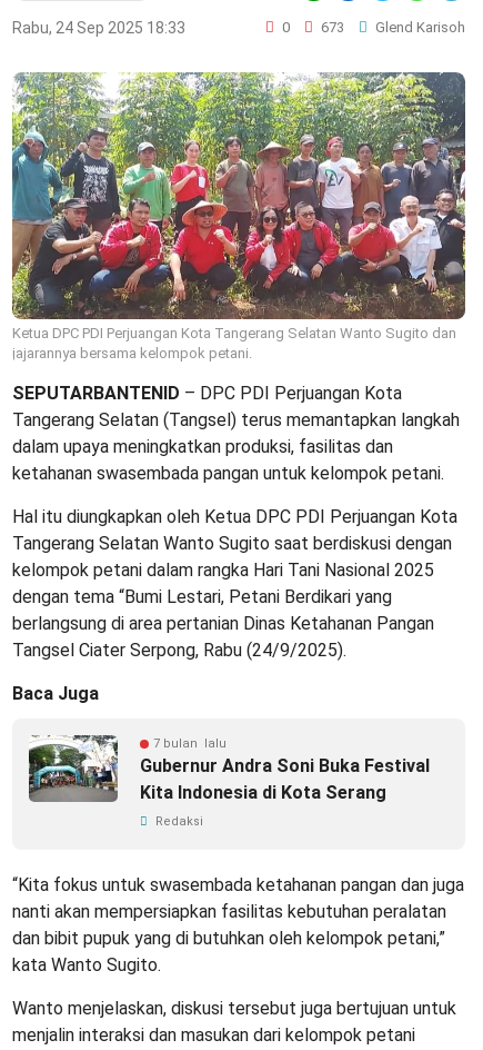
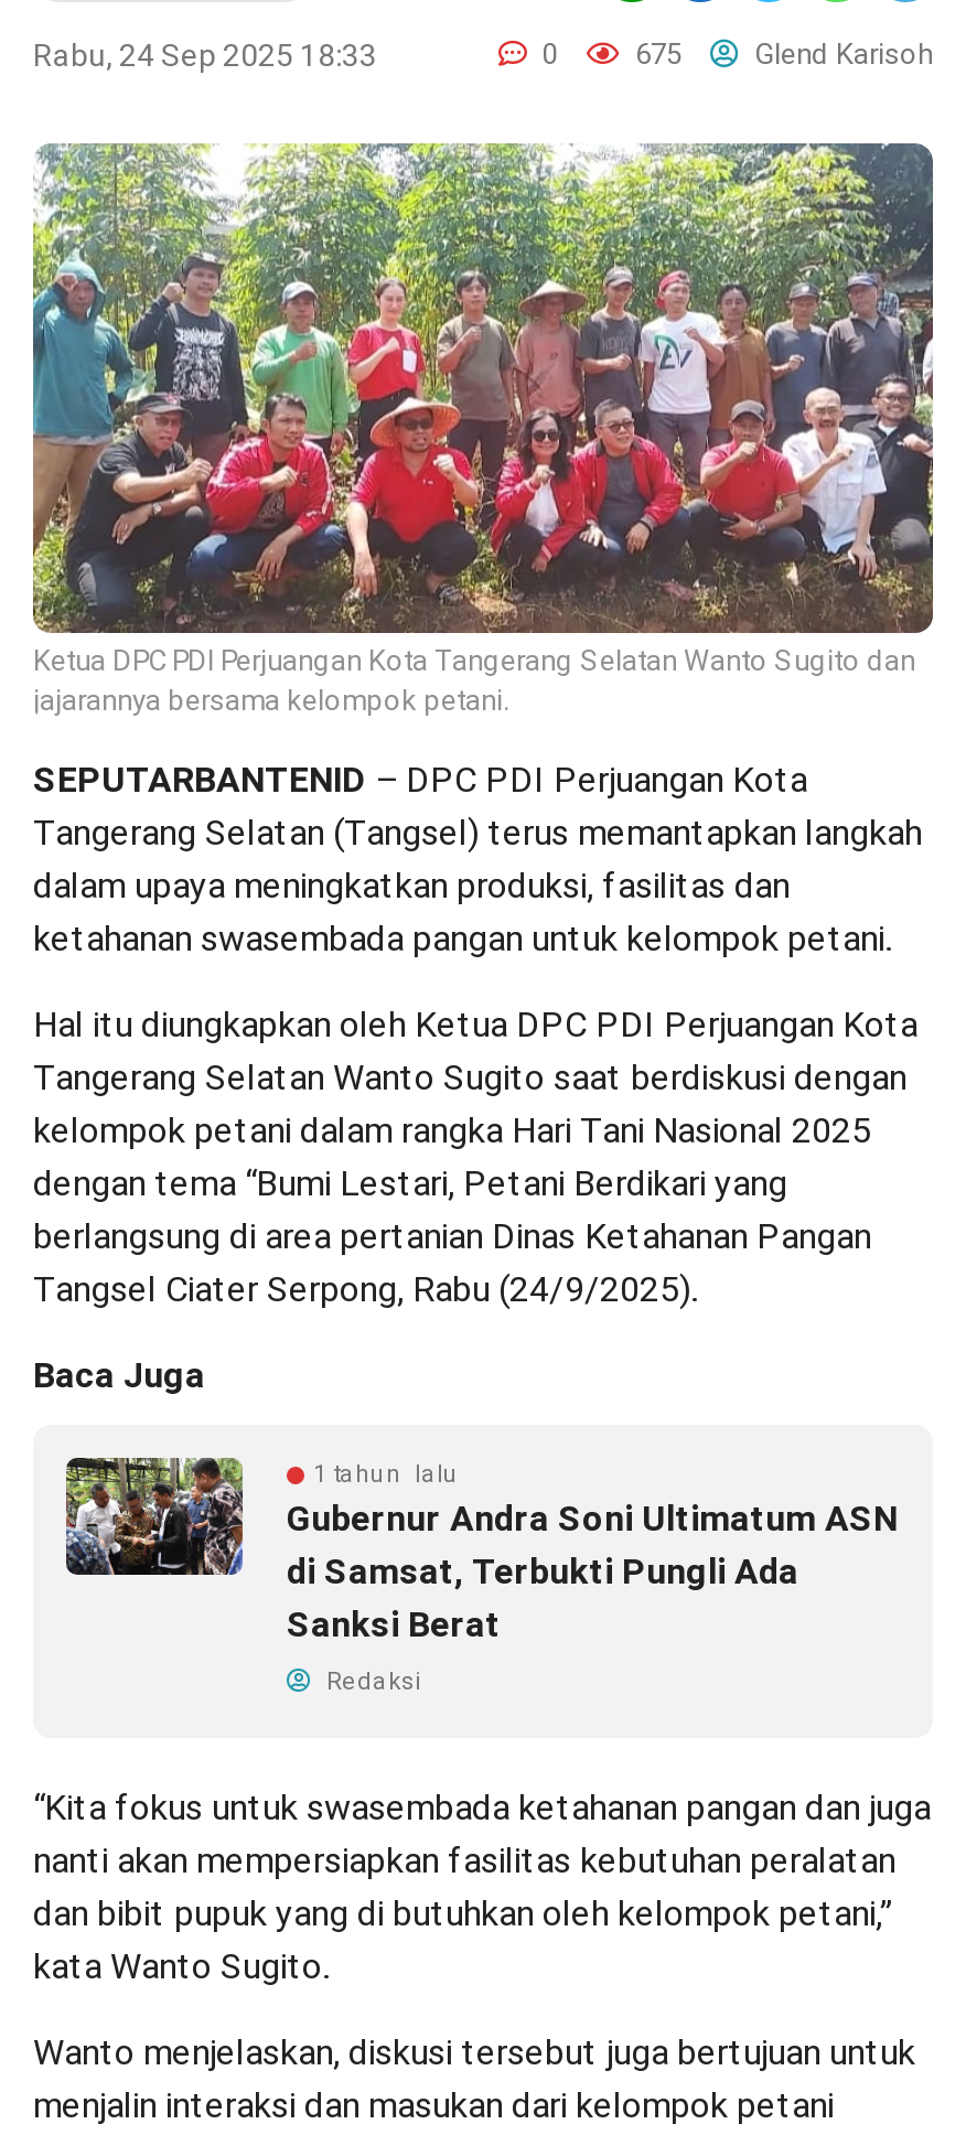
[279,19,465,36] 0 673 Glend Karisoh -> [536,37,933,71] 0 675 Glend Karisoh
[28,735,430,803] [image] | 7 bulan lalu | Gubernur Andra Soni Buka Festival | Kita Indonesia di Kota Serang -> [64,1456,898,1646] [image] | 1 tahun lalu | Gubernur Andra Soni Ultimatum ASN | di Samsat, Terbukti Pungli Ada | Sanksi Berat

